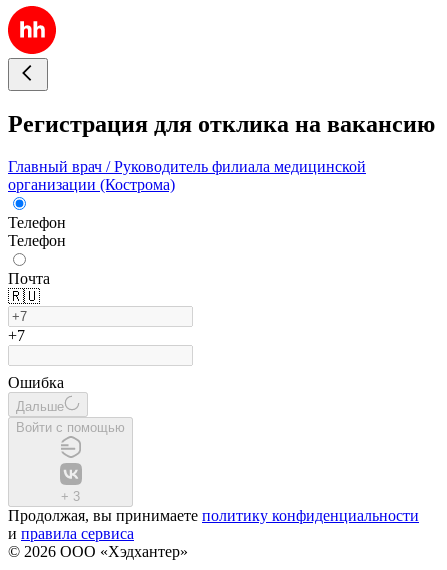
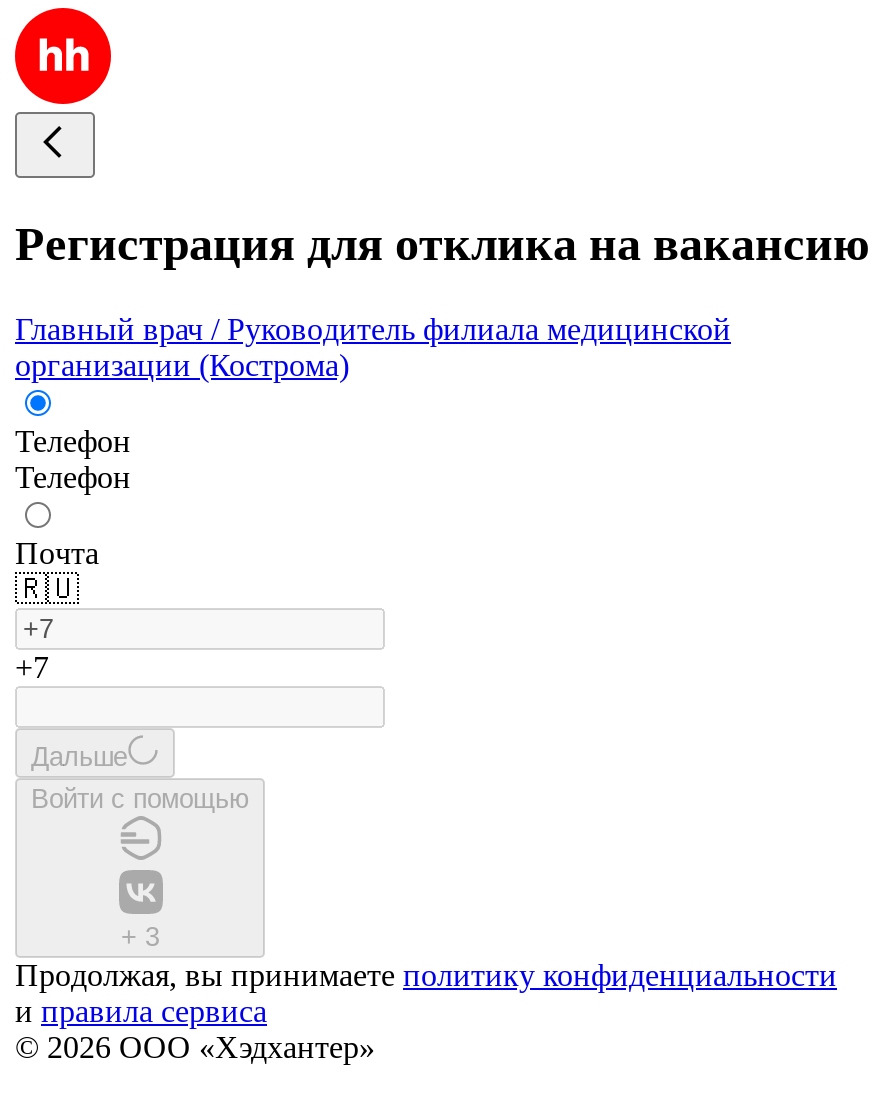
[8,374,64,391] Ошибка -> none

